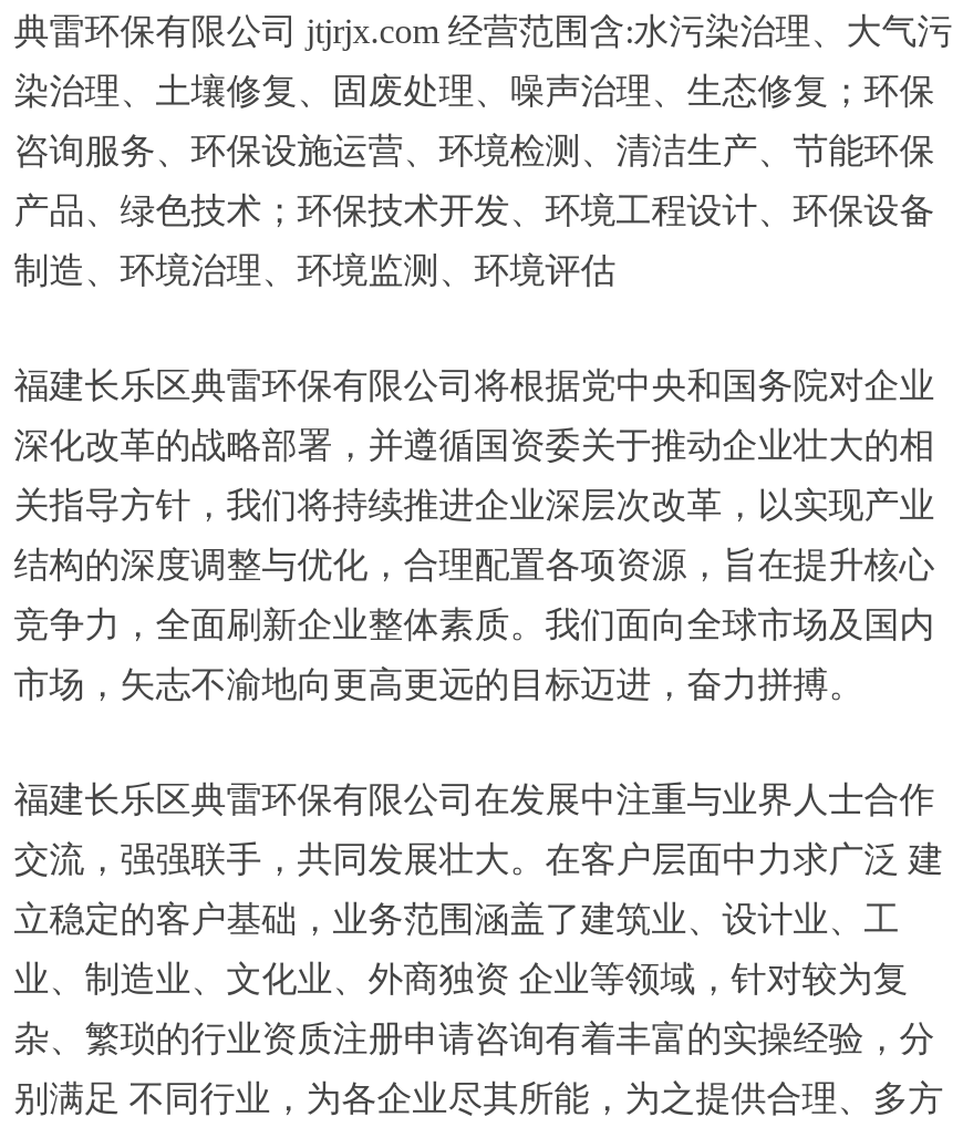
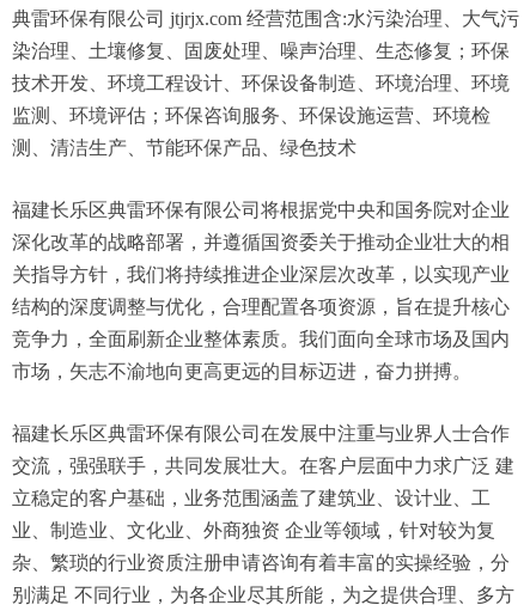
[14,132,935,169] 咨询服务、环保设施运营、环境检测、清洁生产、节能环保 -> [12,73,510,93] 技术开发、环境工程设计、环保设备制造、环境治理、环境
[14,192,935,229] 产品、绿色技术；环保技术开发、环境工程设计、环保设备 -> [12,105,491,126] 监测、环境评估；环保咨询服务、环保设施运营、环境检
[14,251,616,289] 制造、环境治理、环境监测、环境评估 -> [12,138,357,158] 测、清洁生产、节能环保产品、绿色技术

